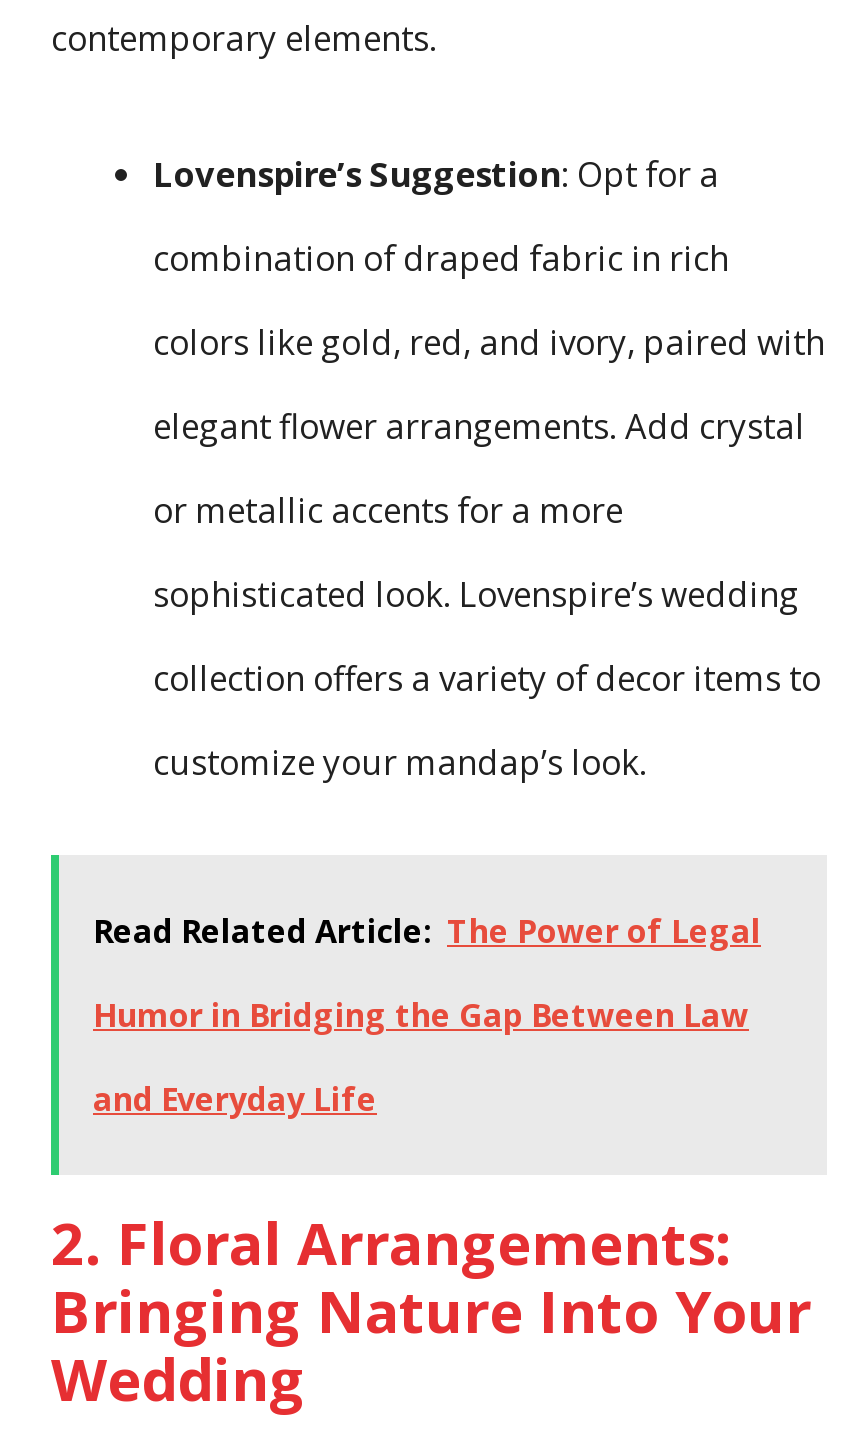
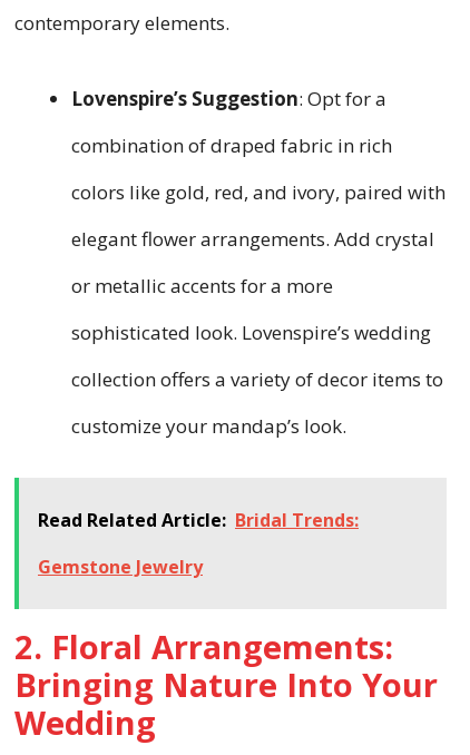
[93,910,761,1122] Read Related Article: The Power of Legal | Humor in Bridging the Gap Between Law | and Everyday Life -> [38,508,359,579] Read Related Article: Bridal Trends: | Gemstone Jewelry

